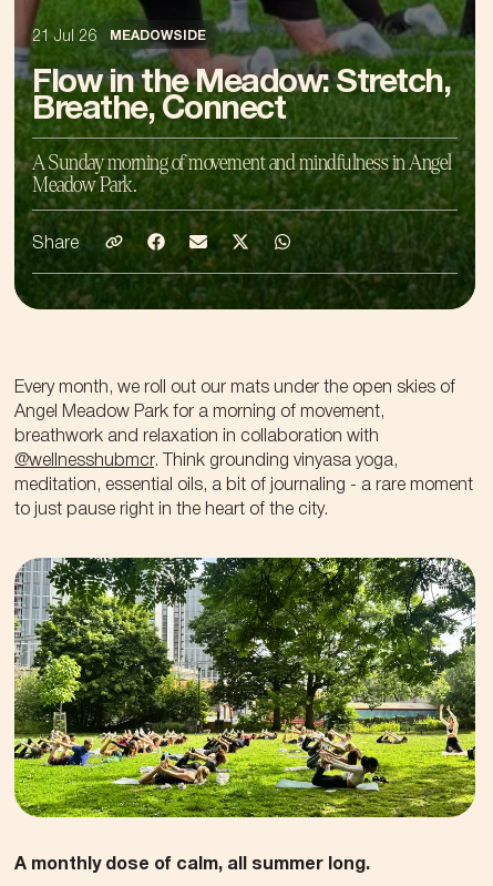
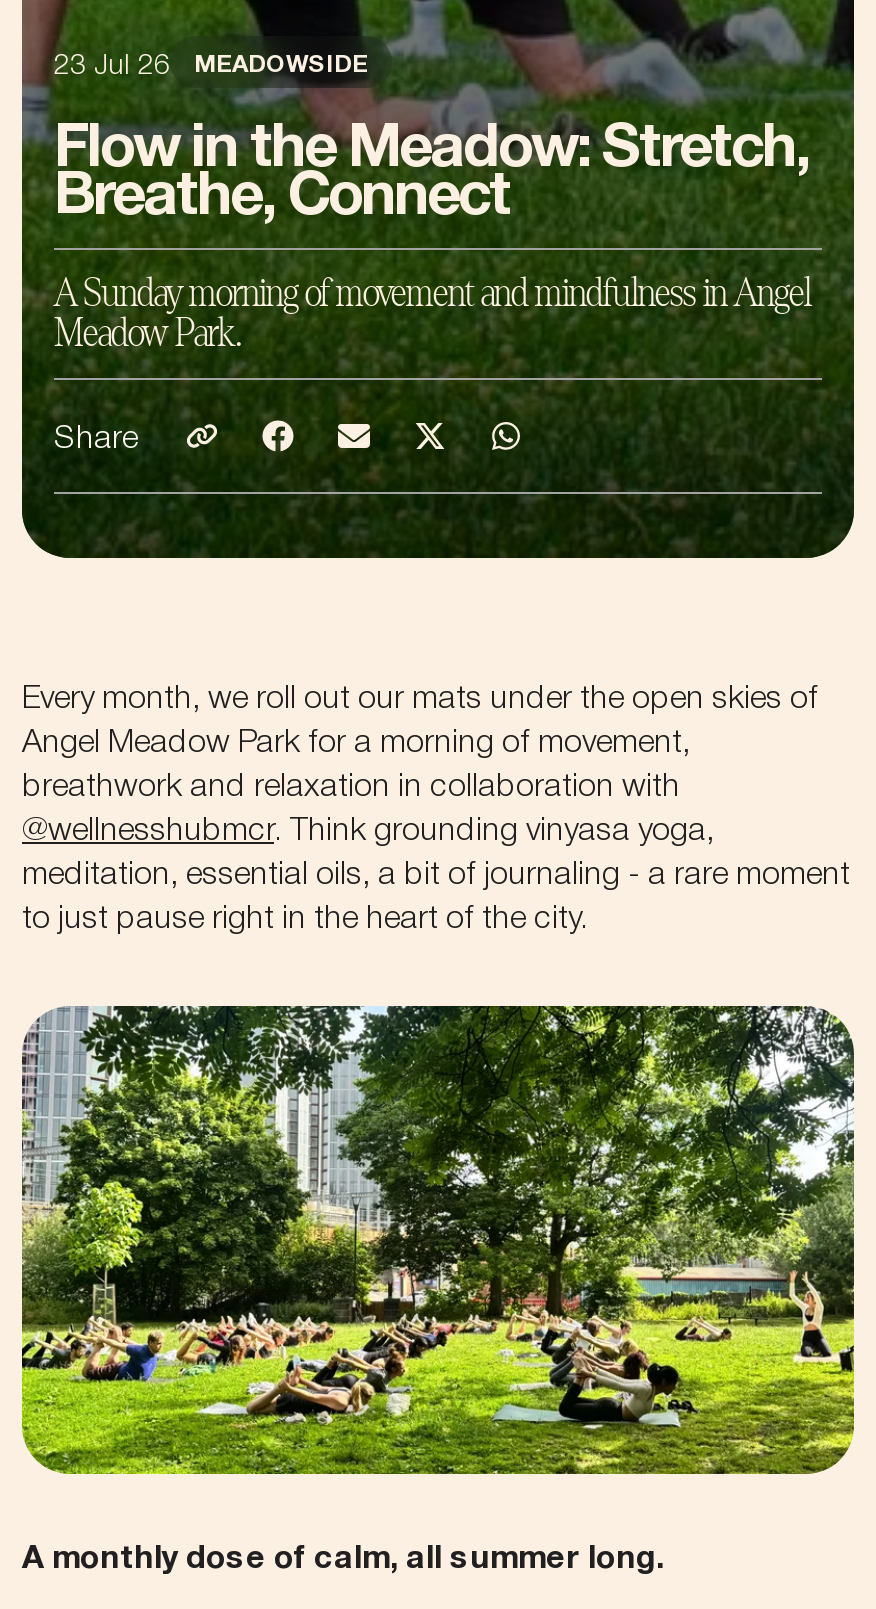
[32,30,206,44] 21 Jul 26 MEADOWSIDE -> [54,54,368,80] 23 Jul 26 MEADOWSIDE

